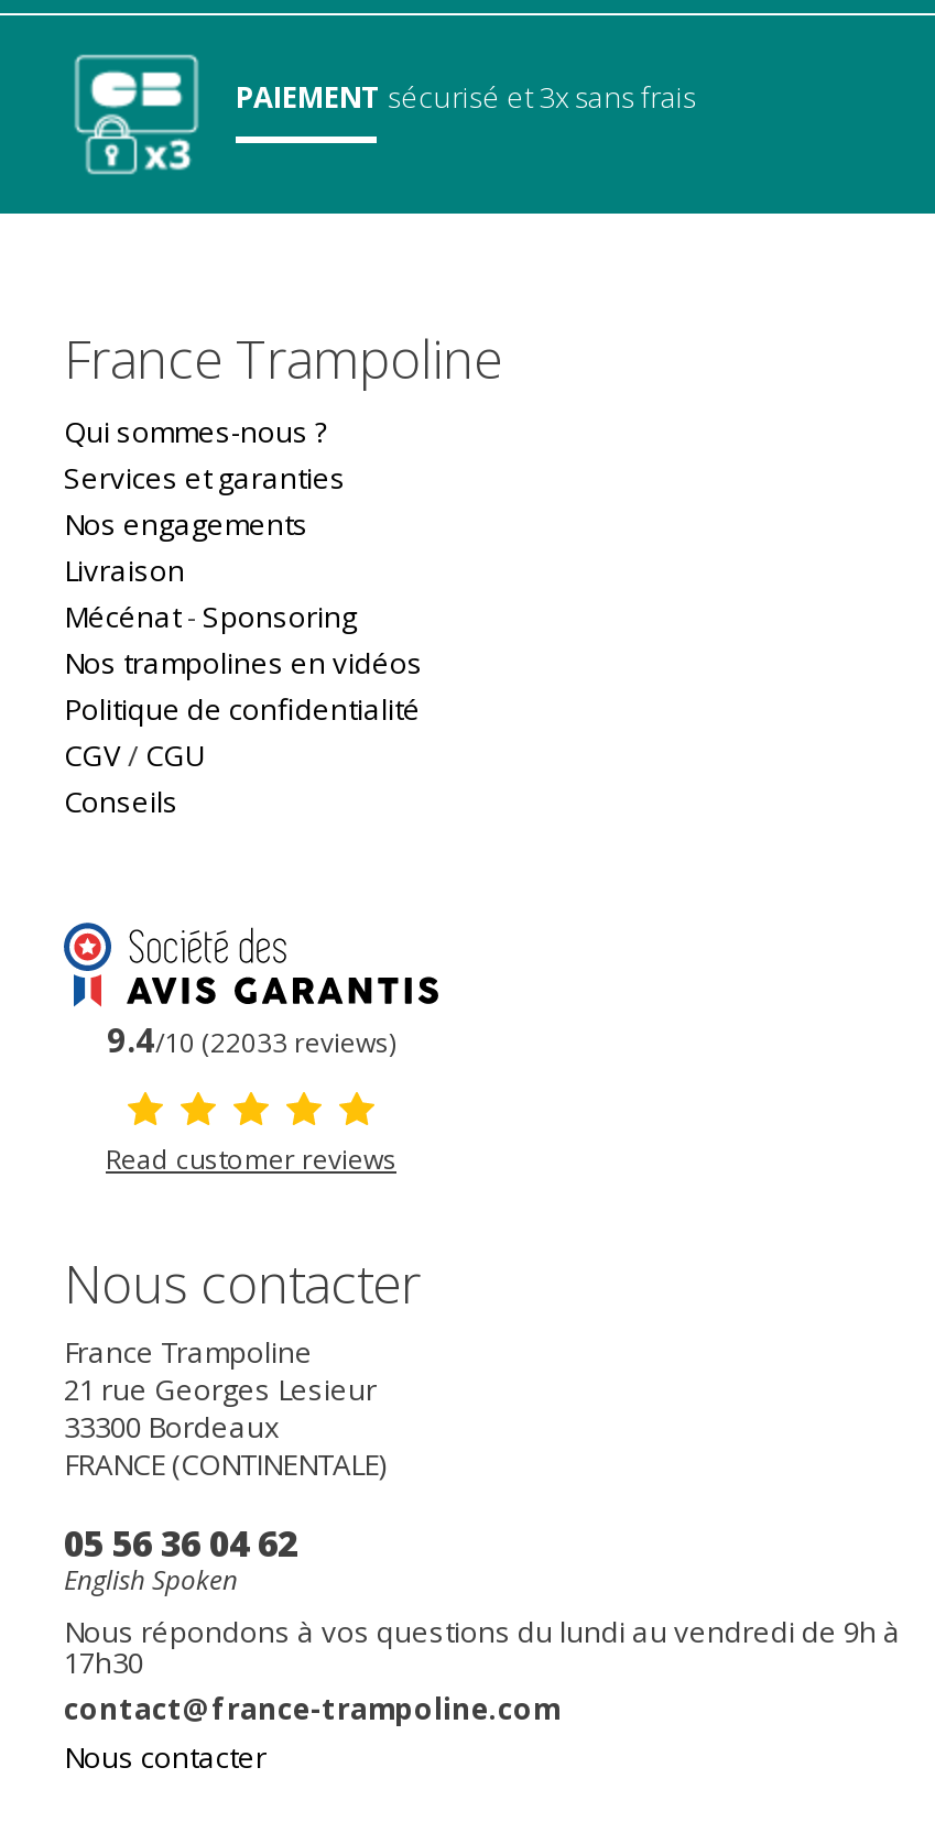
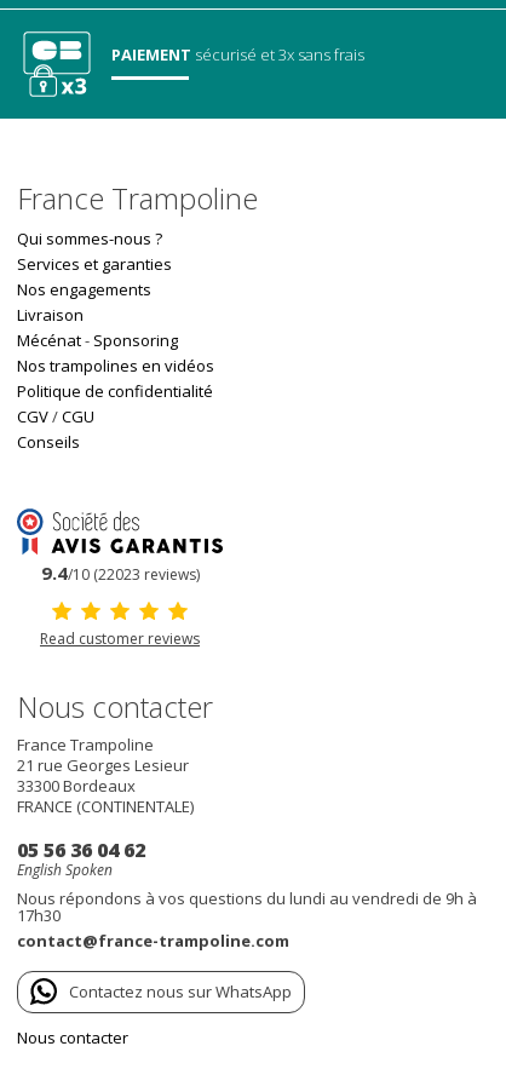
[107,1017,395,1061] 9.4/10 (22033 reviews) -> [41,560,199,584] 9.4/10 (22023 reviews)
none -> [69,980,292,1002] Contactez nous sur WhatsApp

